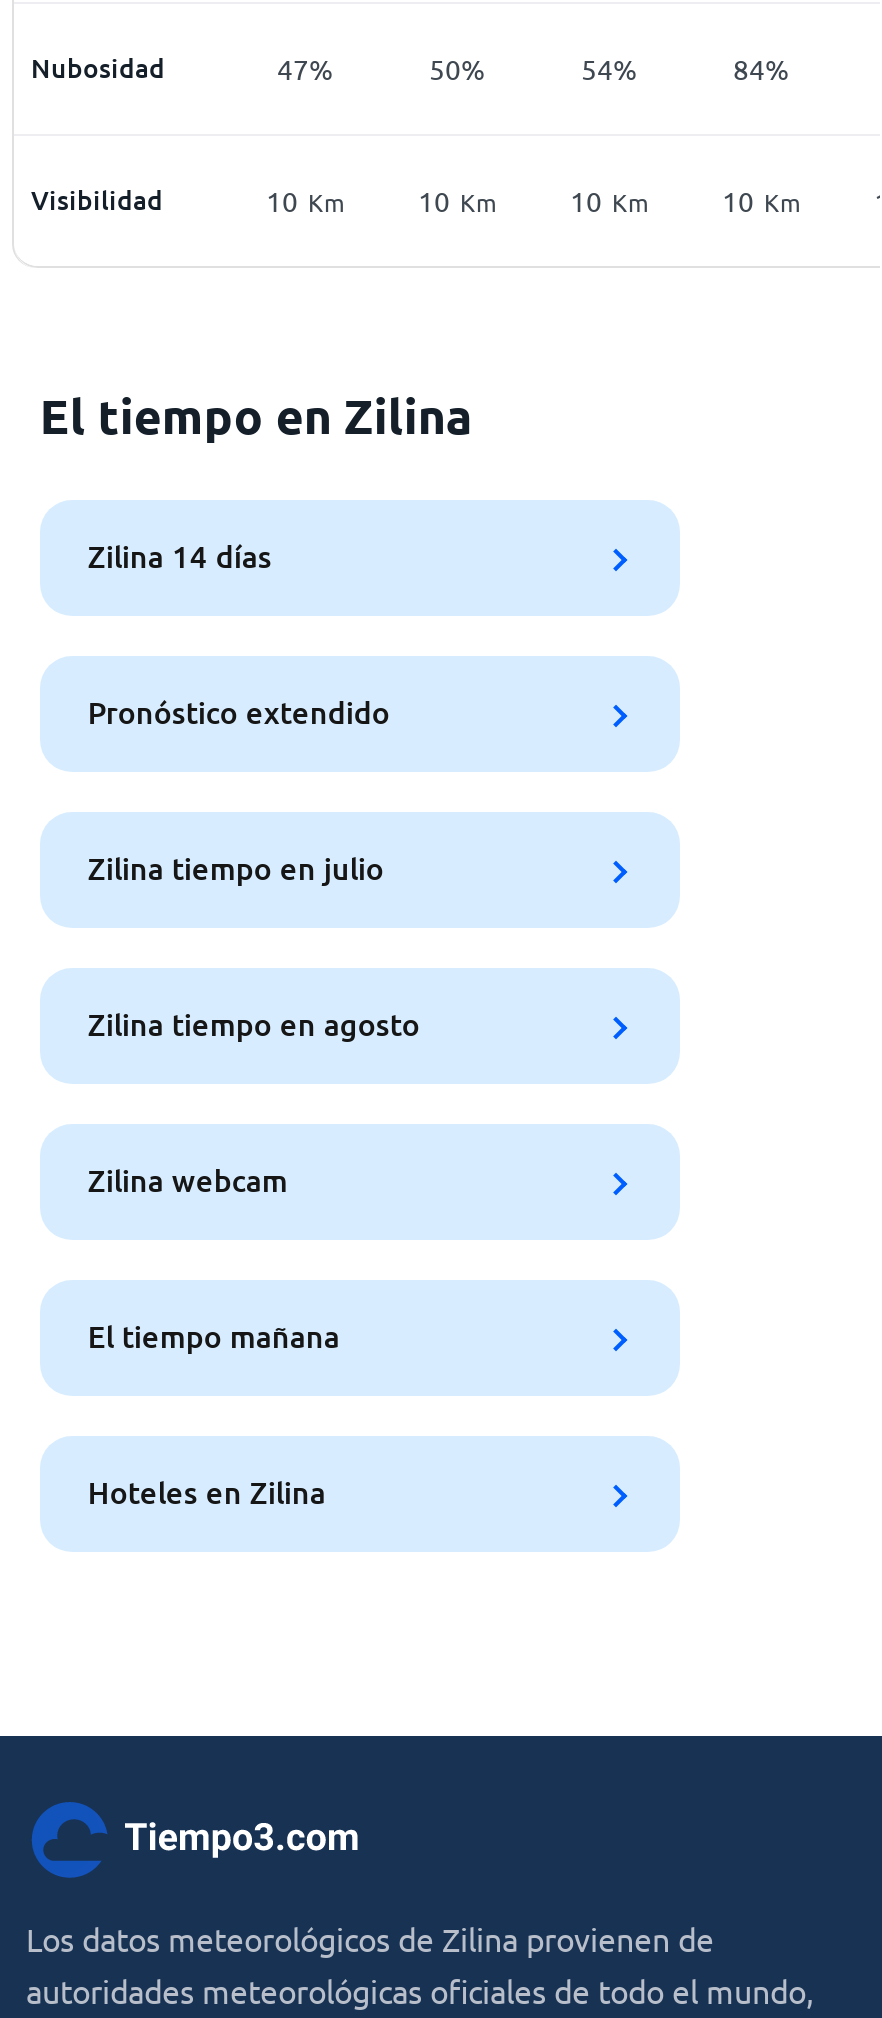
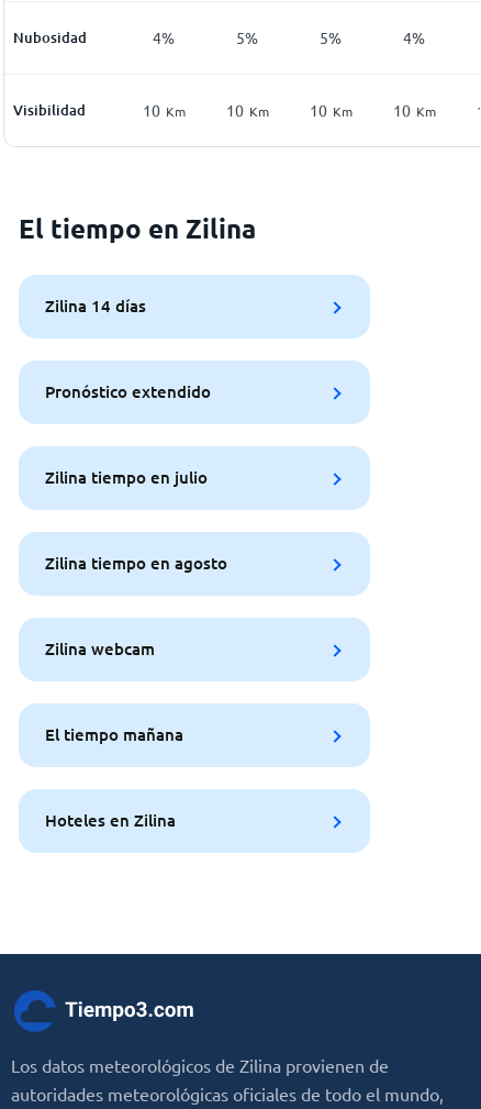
[277,50,333,86] 47% -> [153,27,175,47] 4%
[429,50,485,86] 50% -> [237,27,259,47] 5%
[581,50,637,86] 54% -> [320,27,342,47] 5%
[733,50,789,86] 84% -> [403,27,425,47] 4%

